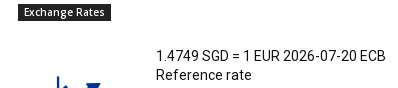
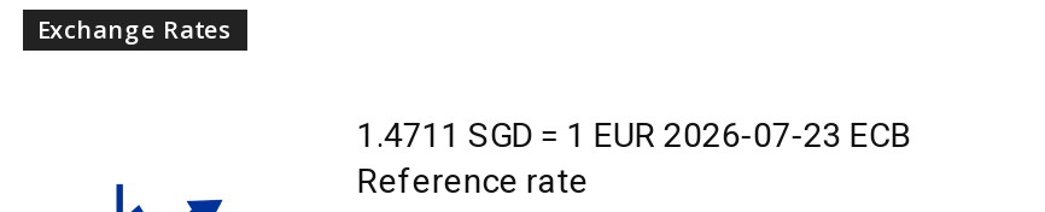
[156,48,386,64] 1.4749 SGD = 1 EUR 2026-07-20 ECB -> [357,117,912,155] 1.4711 SGD = 1 EUR 2026-07-23 ECB

